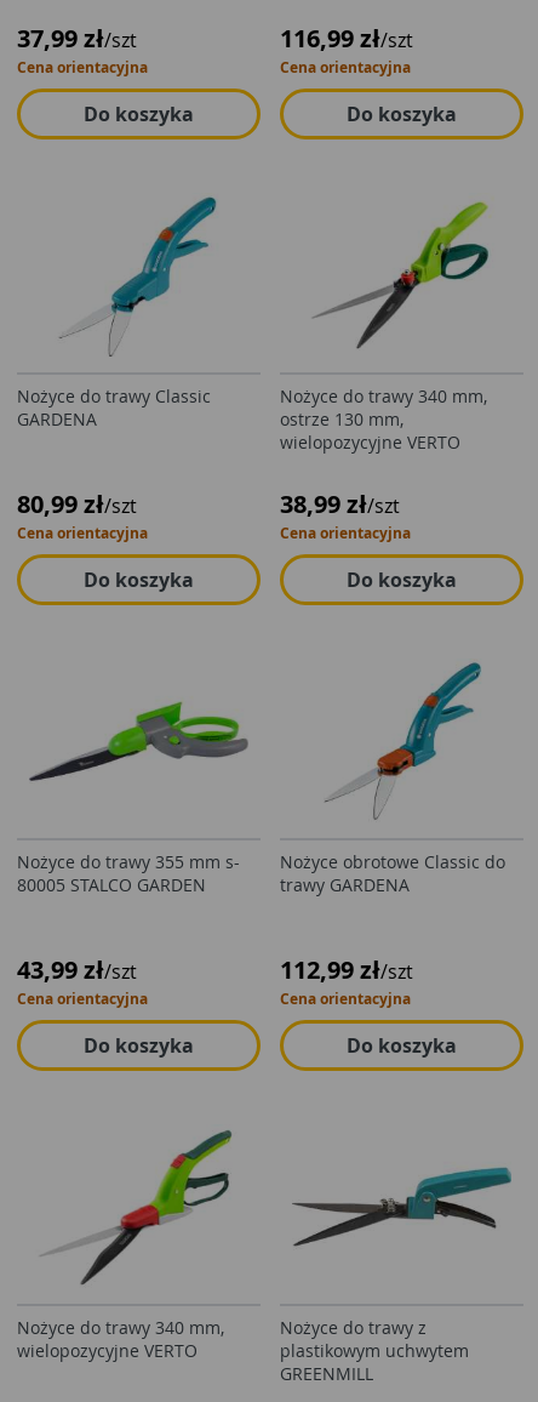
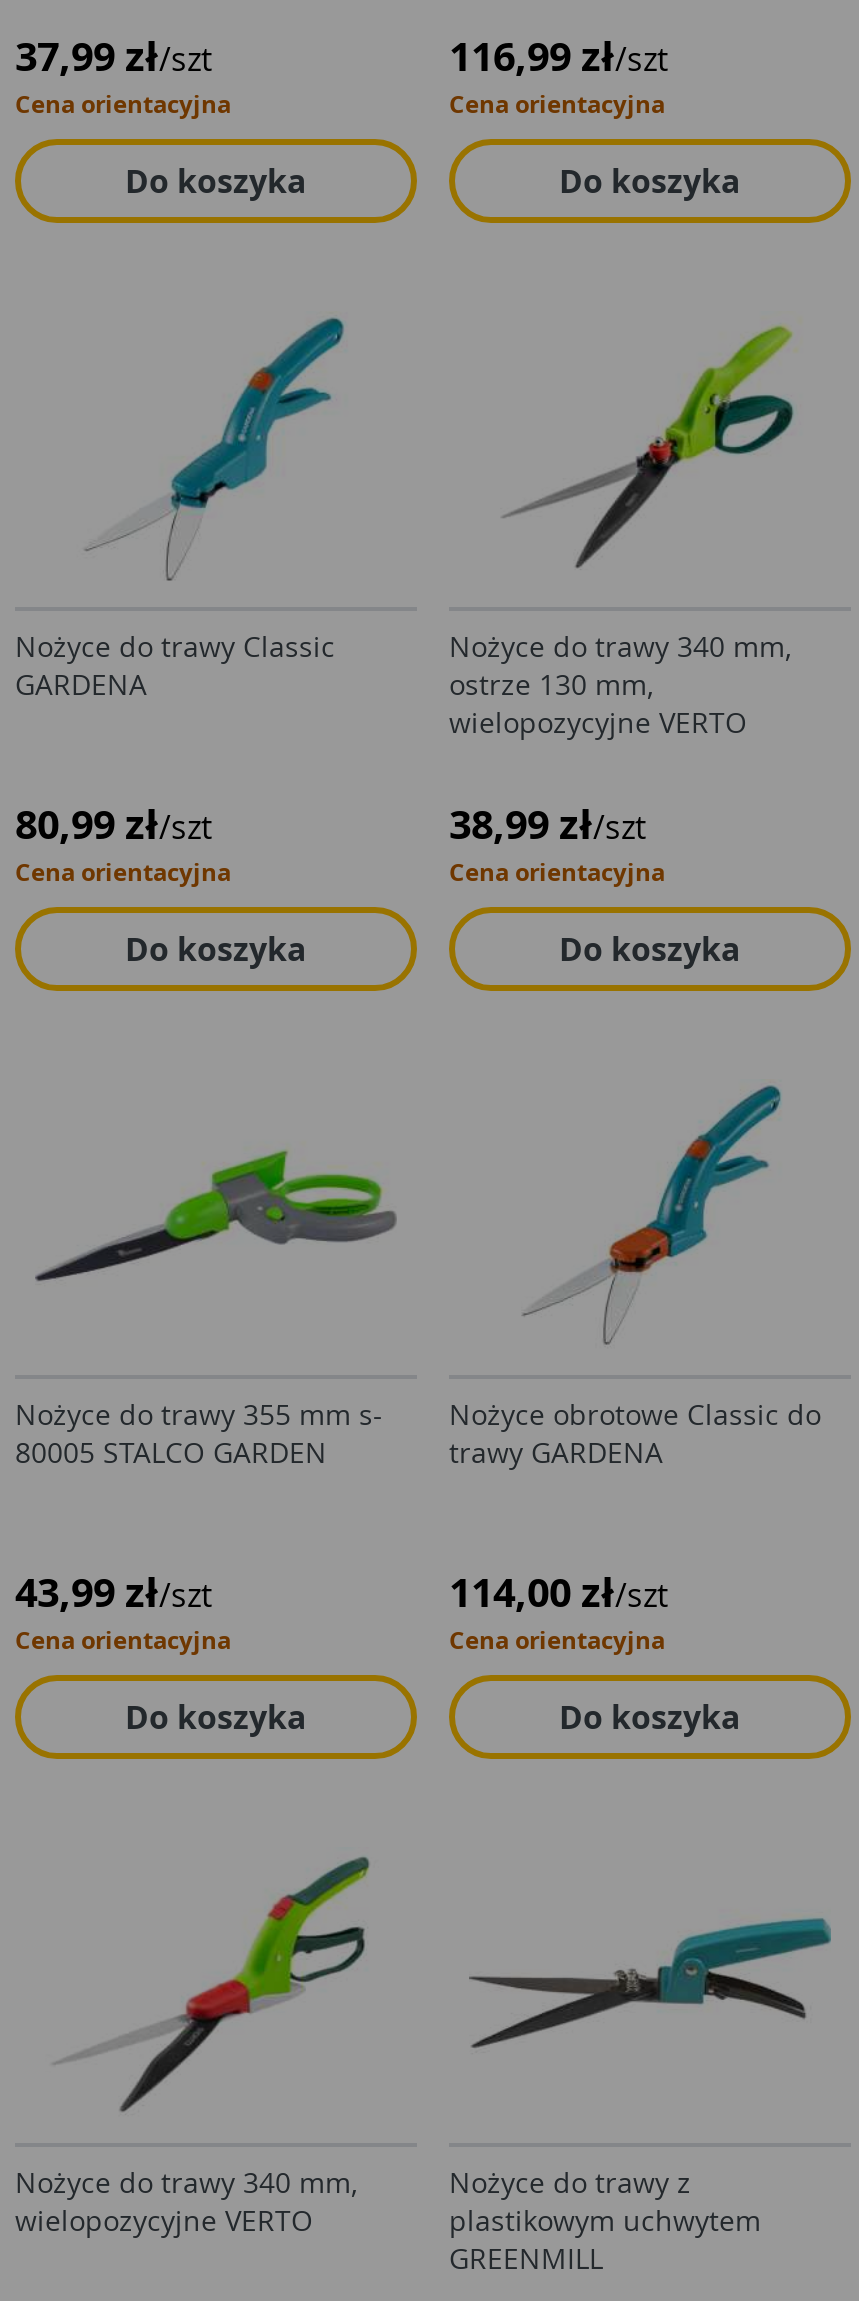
[280,953,413,986] 112,99 zł/szt -> [449,1565,669,1619] 114,00 zł/szt

